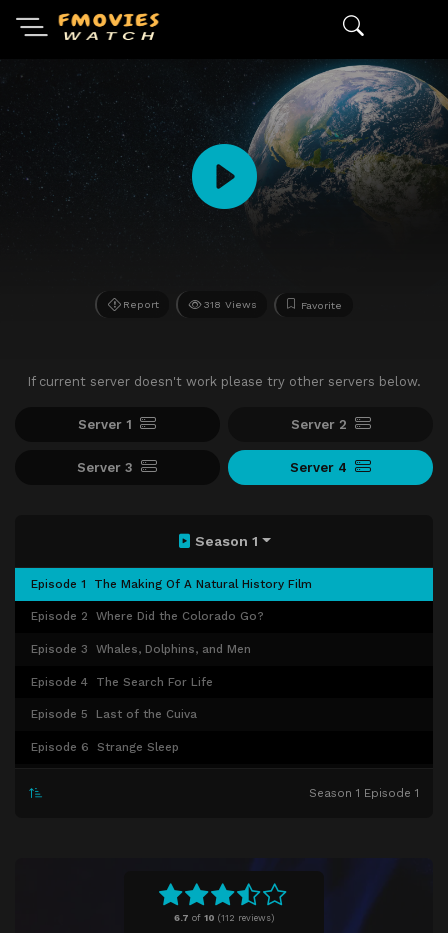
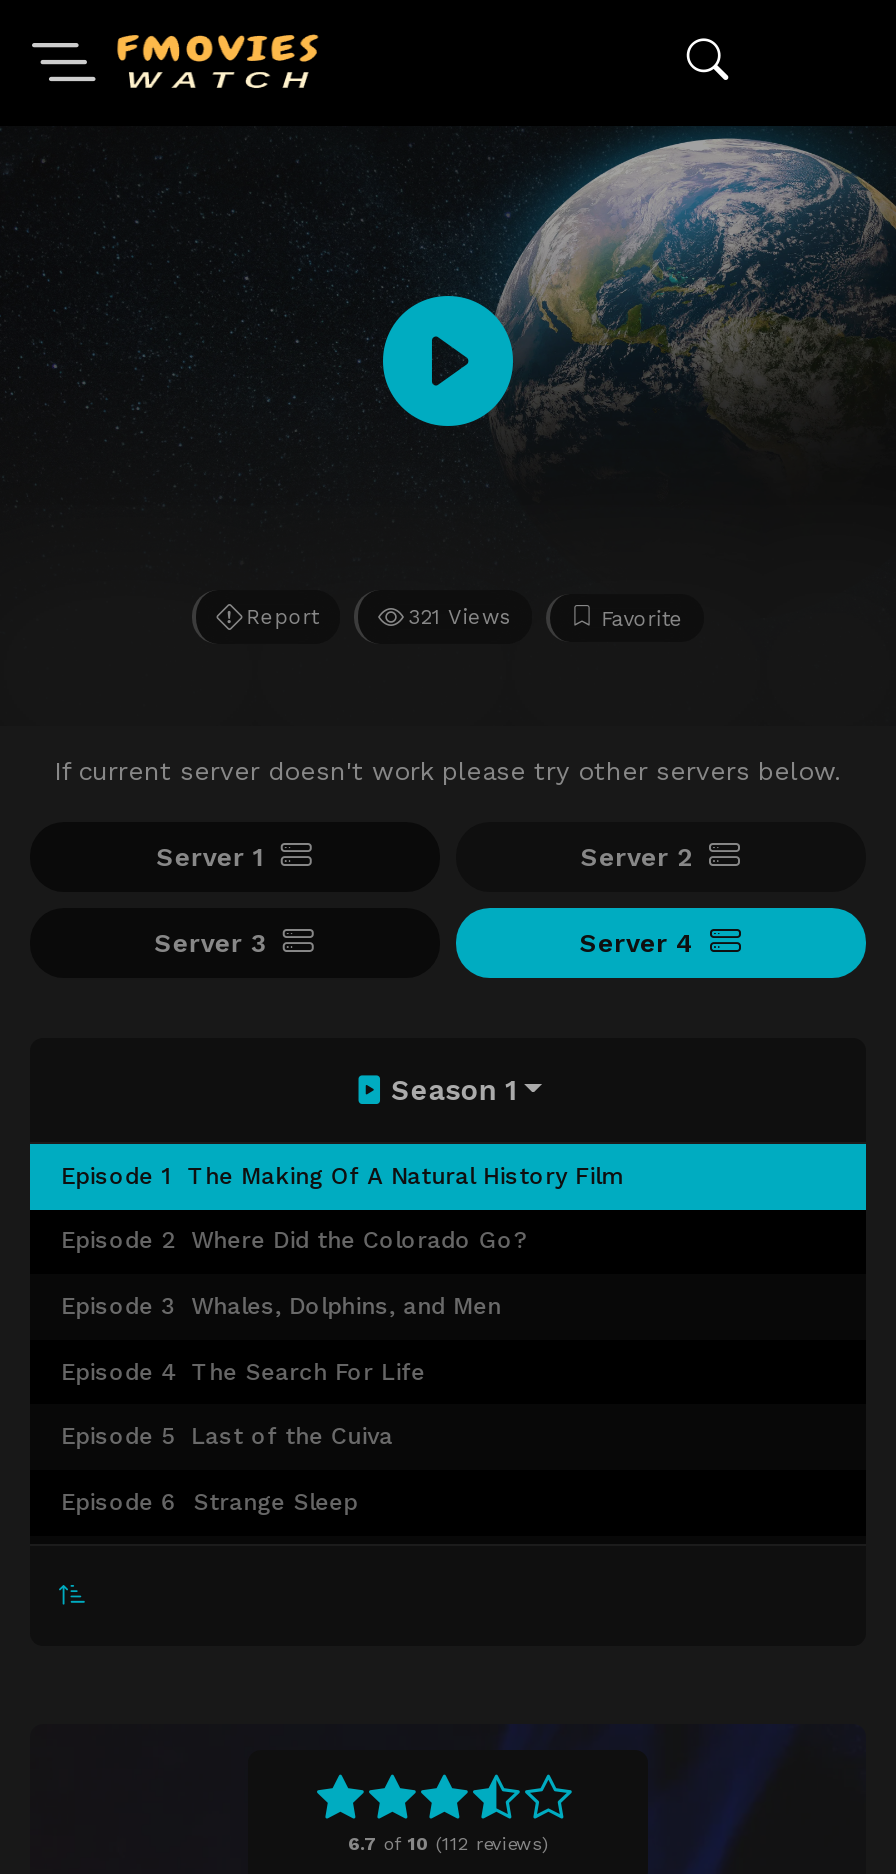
[203,298,256,311] 318 Views -> [408,604,512,630] 321 Views
[309,786,419,800] Season 1 Episode 1 -> none

